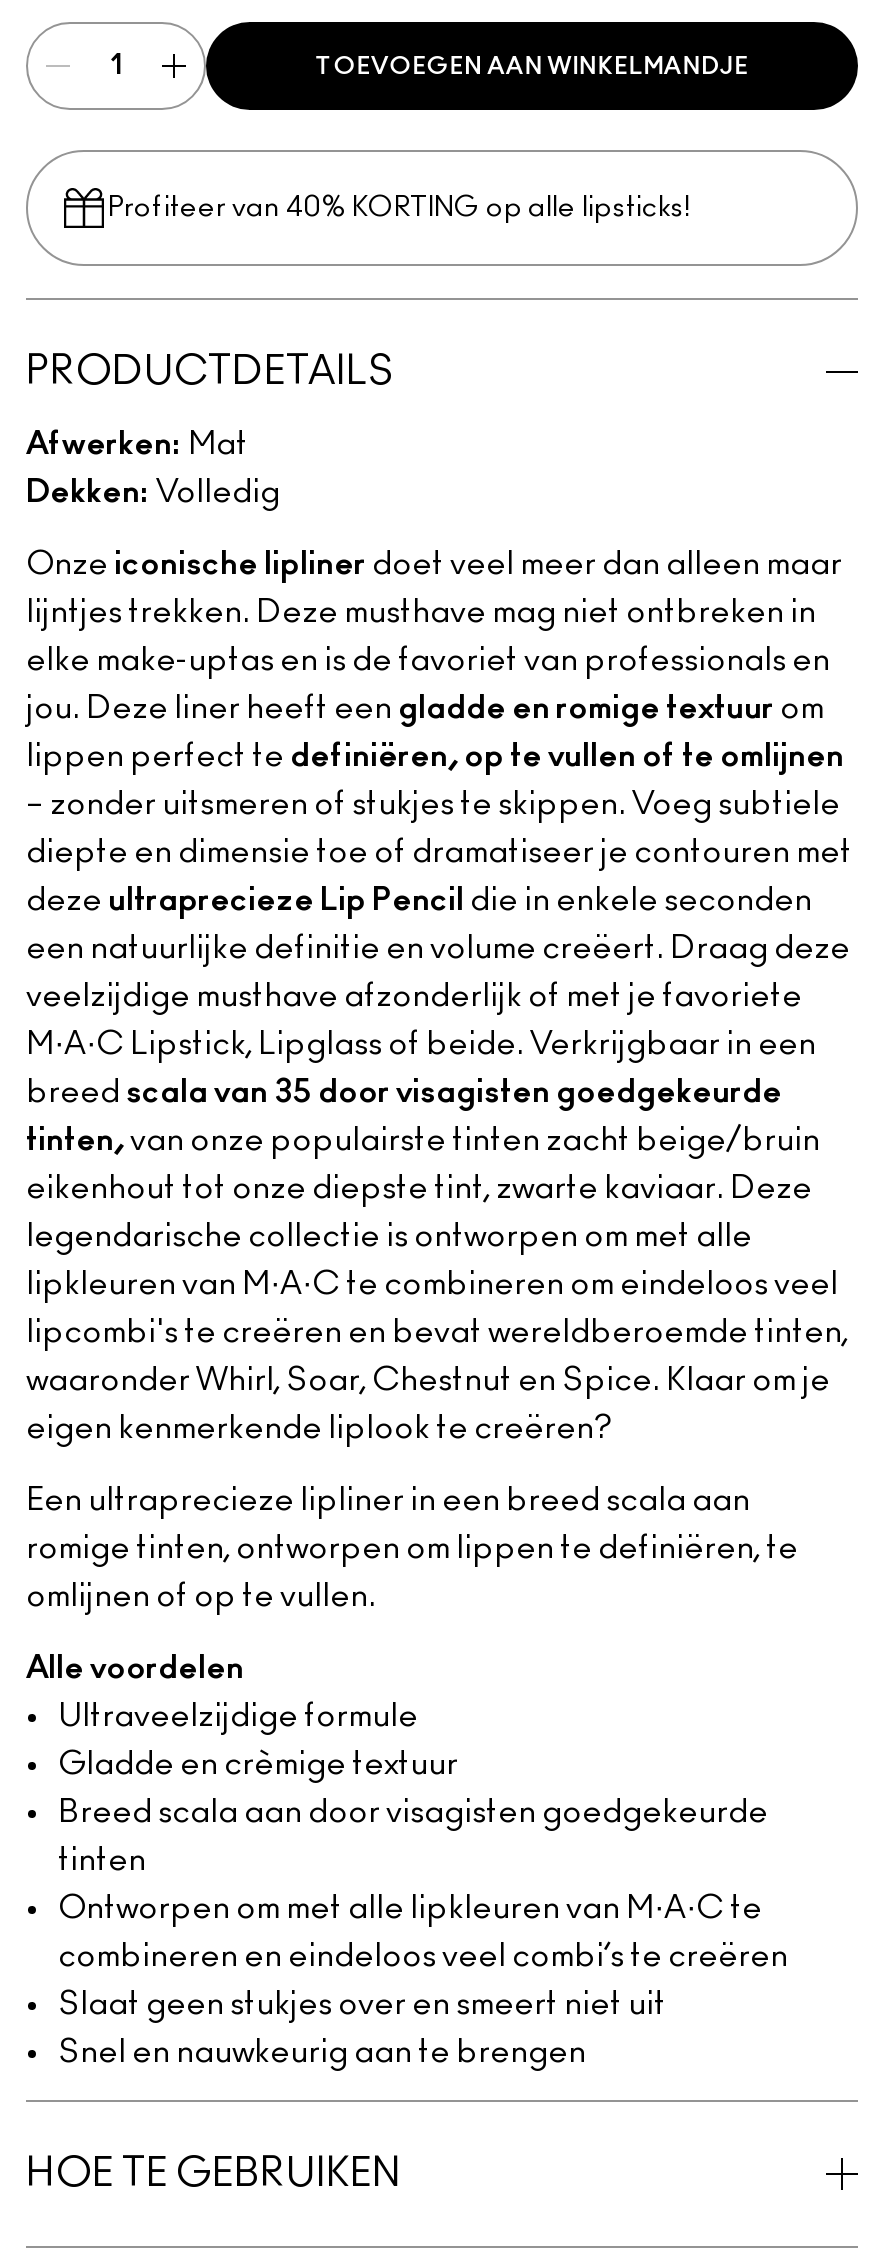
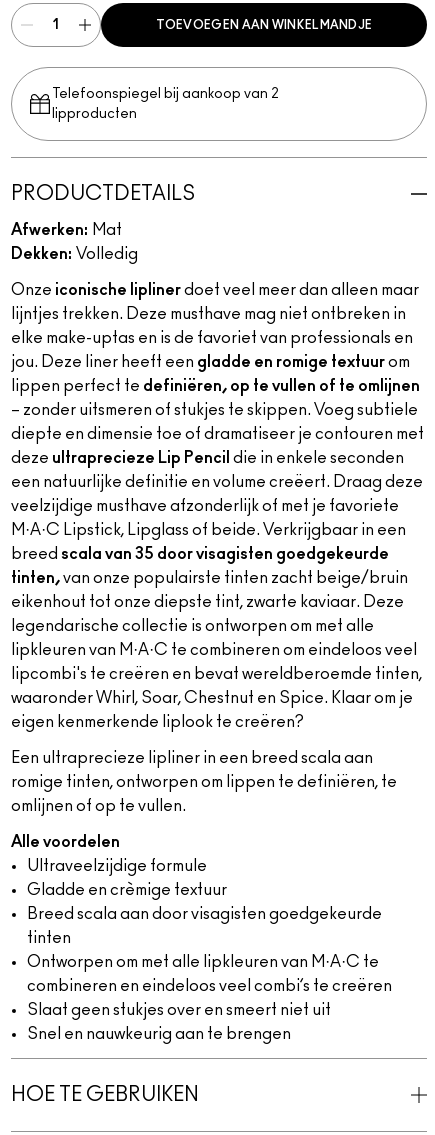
[108,194,690,222] Profiteer van 40% KORTING op alle lipsticks! -> [52,87,279,121] Telefoonspiegel bij aankoop van 2 | lipproducten

